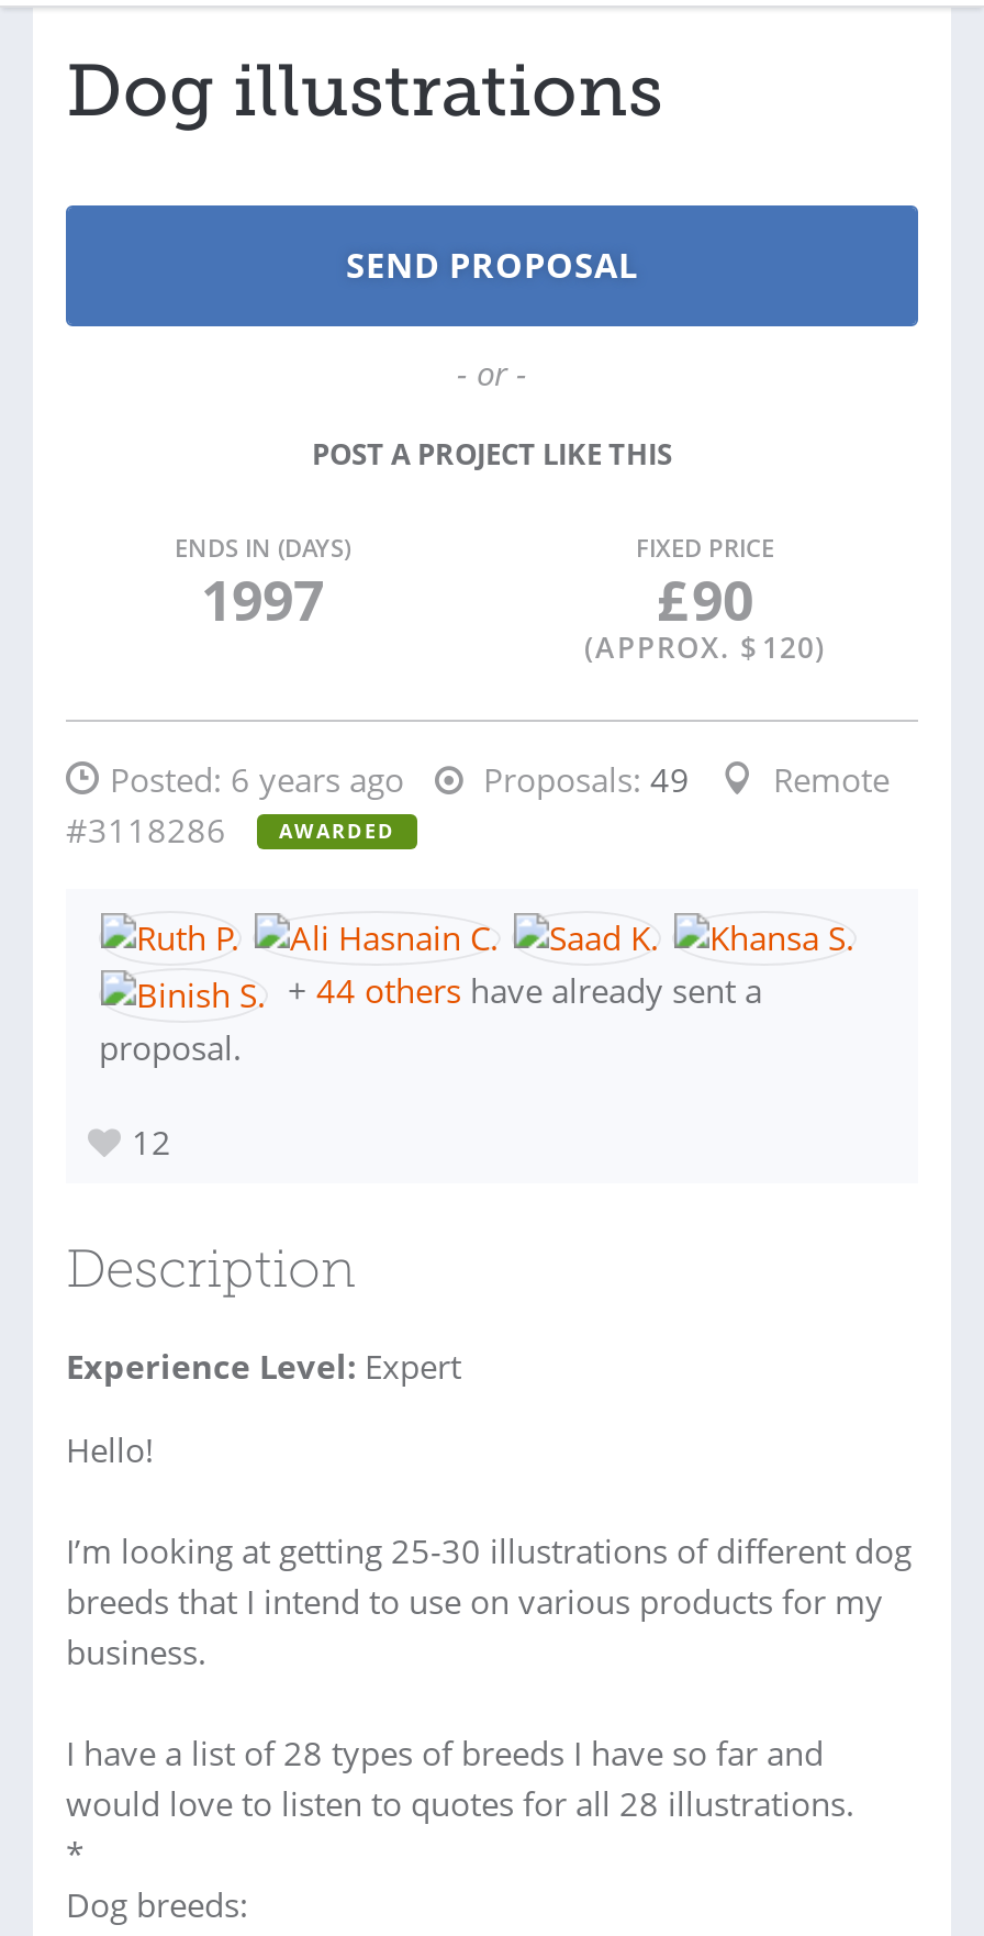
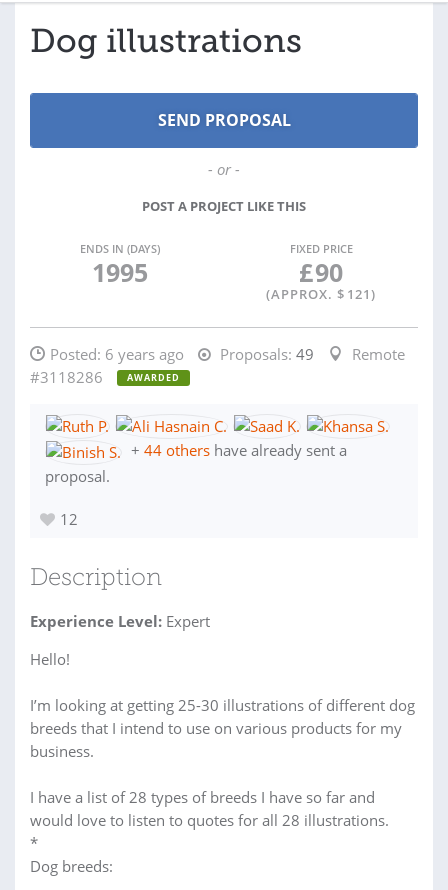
[201,561,324,636] 1997 -> [91,255,147,289] 1995
[584,627,826,667] (APPROX. $ 120) -> [266,285,376,303] (APPROX. $ 121)

